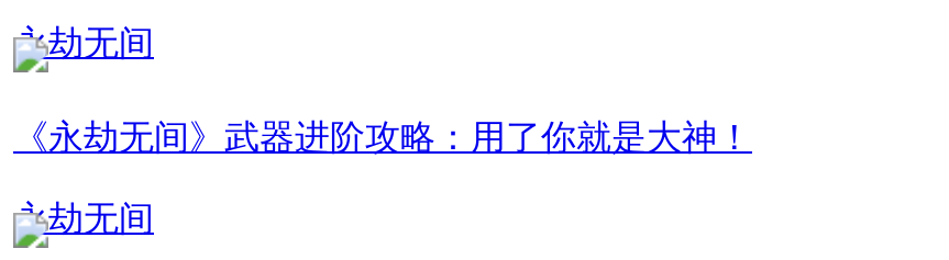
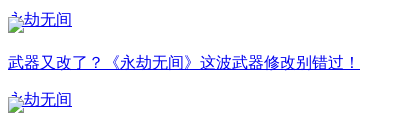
[13,119,752,156] 《永劫无间》武器进阶攻略：用了你就是大神！ -> [8,54,360,71] 武器又改了？《永劫无间》这波武器修改别错过！

